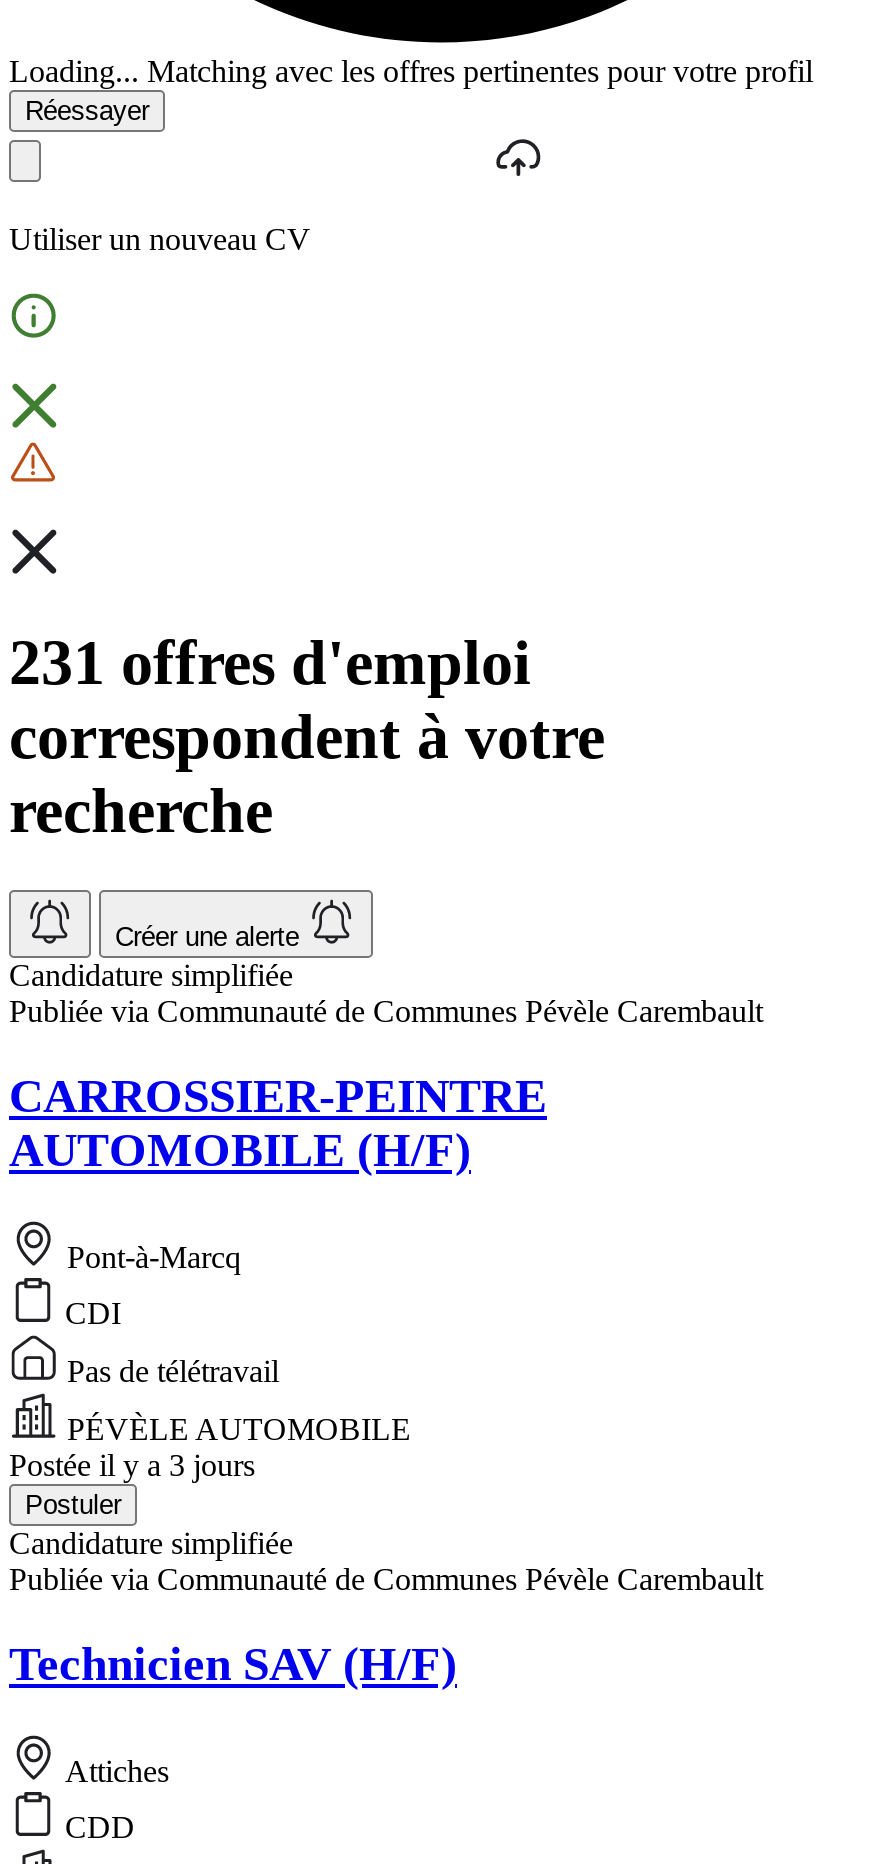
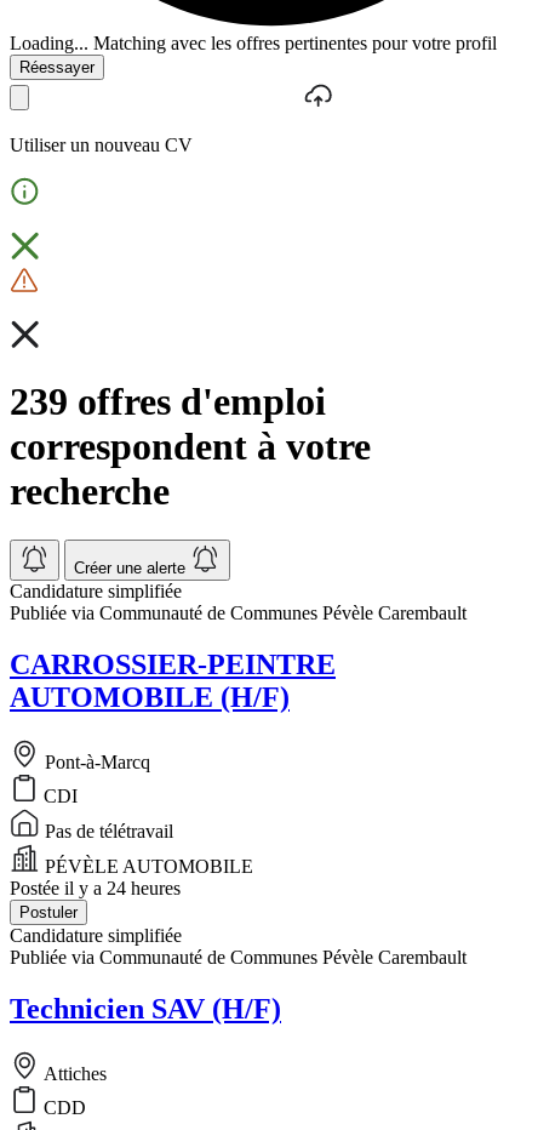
[9,626,531,698] 231 offres d'emploi -> [10,379,326,423] 239 offres d'emploi
[9,1448,255,1482] Postée il y a 3 jours -> [10,878,181,899] Postée il y a 24 heures

